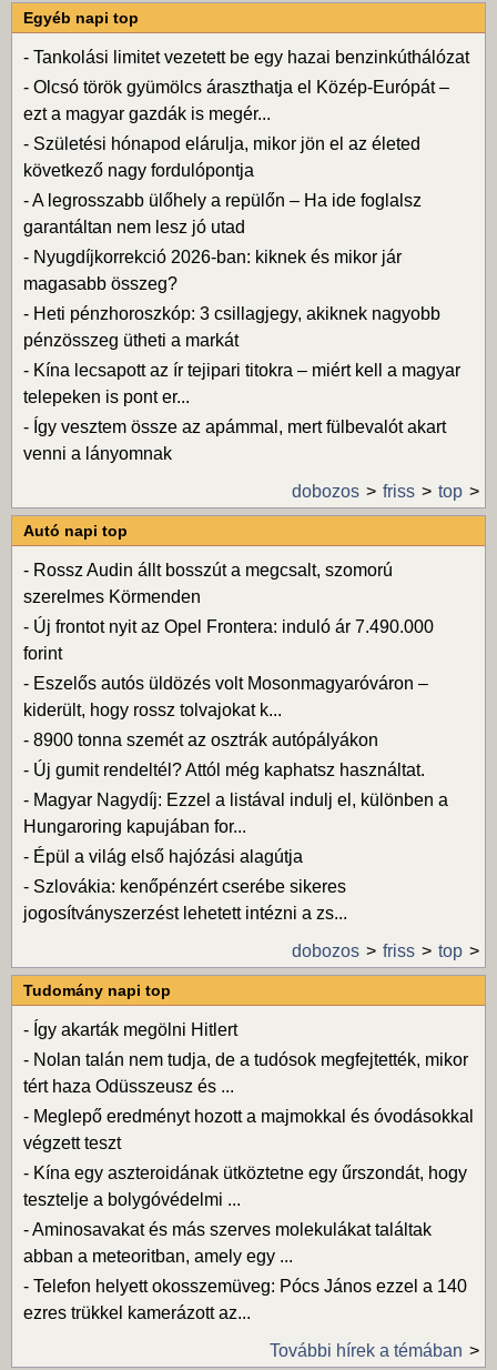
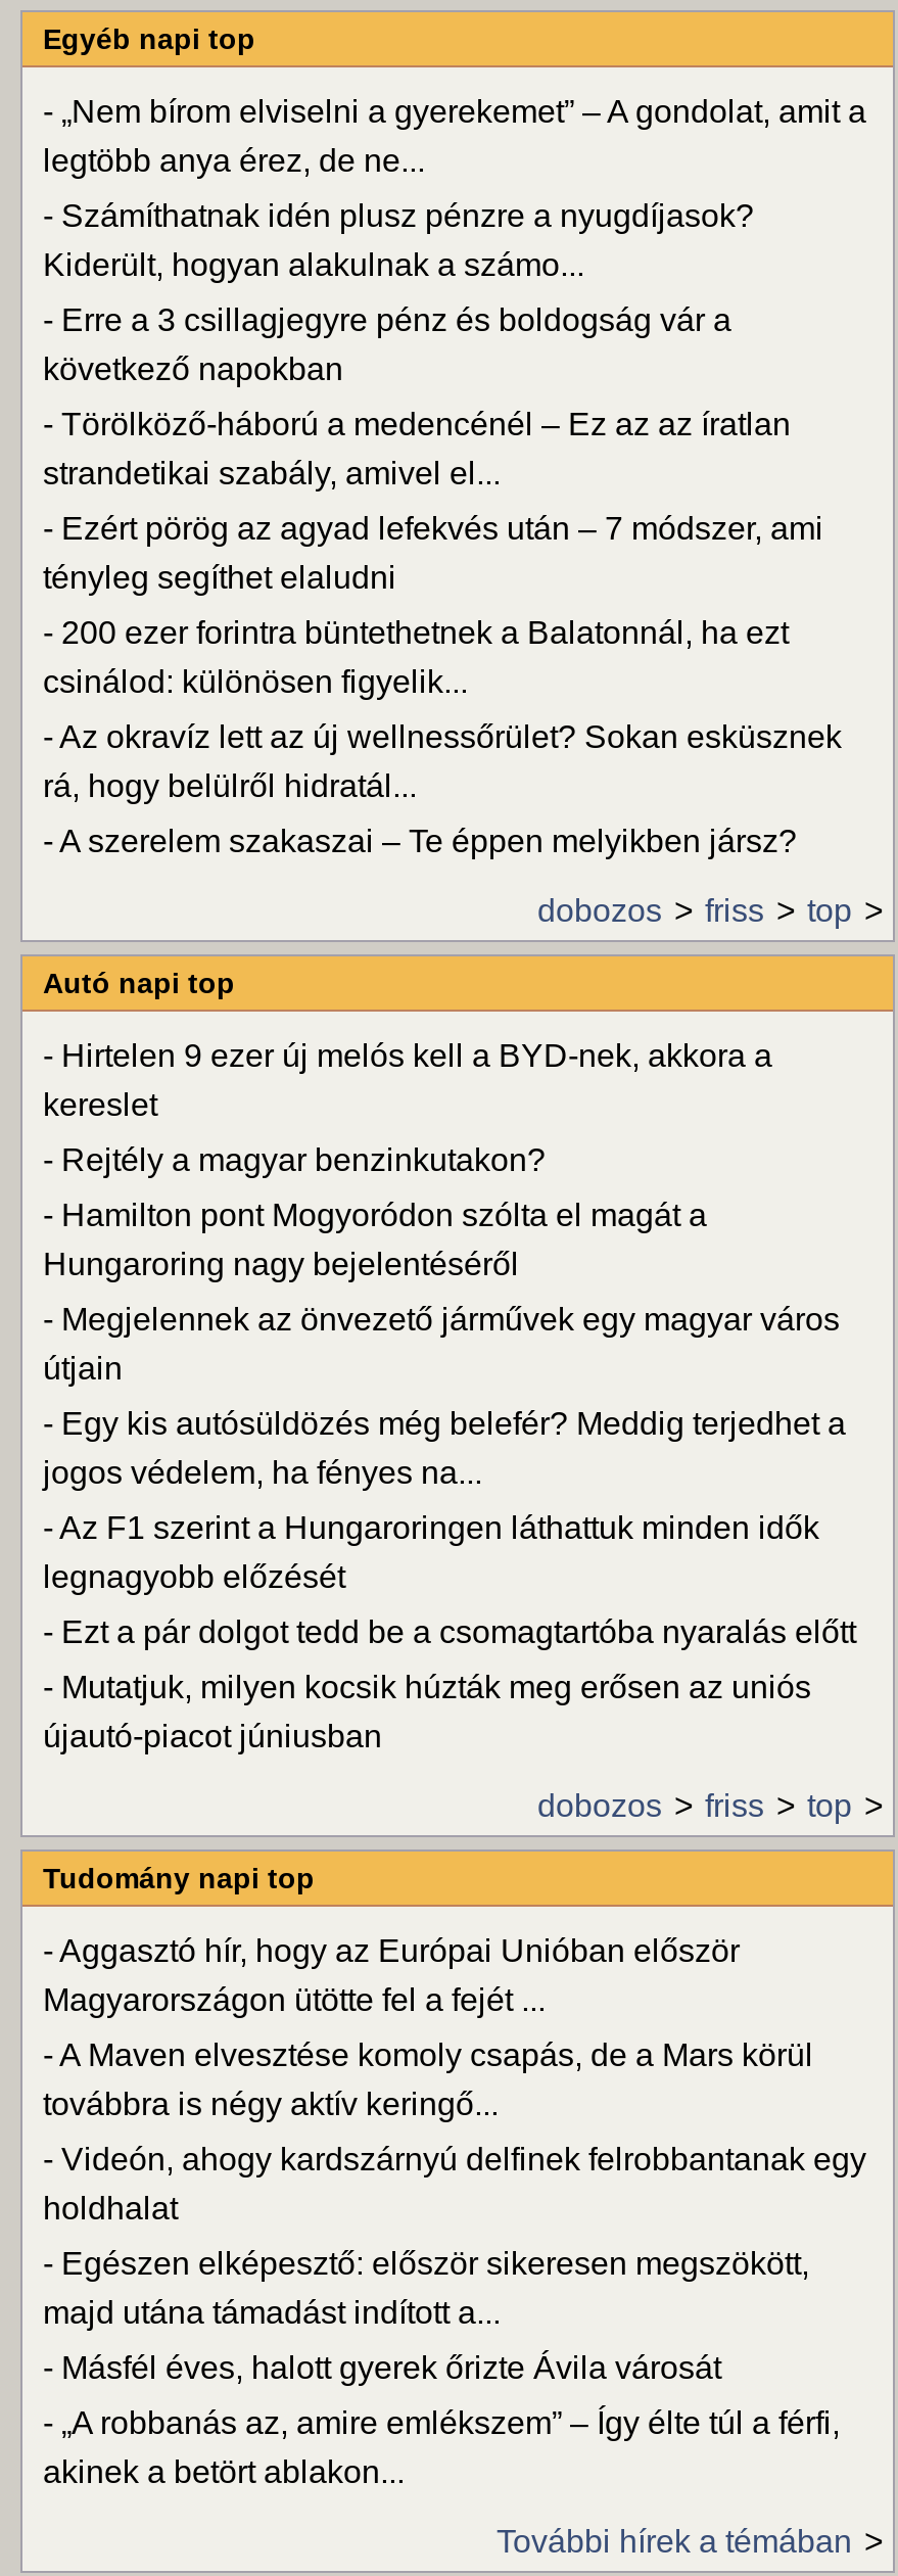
[23,48,469,67] - Tankolási limitet vezetett be egy hazai benzinkúthálózat -> [43,94,866,178] - „Nem bírom elviselni a gyerekemet” – A gondolat, amit a | legtöbb anya érez, de ne...
[23,78,449,123] - Olcsó török gyümölcs áraszthatja el Közép-Európát – | ezt a magyar gazdák is megér... -> [43,198,754,282] - Számíthatnak idén plusz pénzre a nyugdíjasok? | Kiderült, hogyan alakulnak a számo...
[23,134,420,180] - Születési hónapod elárulja, mikor jön el az életed | következő nagy fordulópontja -> [43,302,731,386] - Erre a 3 csillagjegyre pénz és boldogság vár a | következő napokban
[23,191,422,236] - A legrosszabb ülőhely a repülőn – Ha ide foglalsz | garantáltan nem lesz jó utad -> [43,407,791,490] - Törölköző-háború a medencénél – Ez az az íratlan | strandetikai szabály, amivel el...
[23,248,402,293] - Nyugdíjkorrekció 2026-ban: kiknek és mikor jár | magasabb összeg? -> [43,511,823,595] - Ezért pörög az agyad lefekvés után – 7 módszer, ami | tényleg segíthet elaludni
[23,304,440,350] - Heti pénzhoroszkóp: 3 csillagjegy, akiknek nagyobb | pénzösszeg ütheti a markát -> [43,615,789,699] - 200 ezer forintra büntethetnek a Balatonnál, ha ezt | csinálod: különösen figyelik...
[23,361,460,406] - Kína lecsapott az ír tejipari titokra – miért kell a magyar | telepeken is pont er... -> [43,719,842,803] - Az okravíz lett az új wellnessőrület? Sokan esküsznek | rá, hogy belülről hidratál...
[23,417,446,463] - Így vesztem össze az apámmal, mert fülbevalót akart | venni a lányomnak -> [43,824,797,858] - A szerelem szakaszai – Te éppen melyikben jársz?
[23,561,393,606] - Rossz Audin állt bosszút a megcsalt, szomorú | szerelmes Körmenden -> [43,1038,772,1122] - Hirtelen 9 ezer új melós kell a BYD-nek, akkora a | kereslet
[23,617,434,663] - Új frontot nyit az Opel Frontera: induló ár 7.490.000 | forint -> [43,1142,546,1177] - Rejtély a magyar benzinkutakon?
[23,674,428,719] - Eszelős autós üldözés volt Mosonmagyaróváron – | kiderült, hogy rossz tolvajokat k... -> [43,1198,707,1281] - Hamilton pont Mogyoródon szólta el magát a | Hungaroring nagy bejelentéséről
[23,731,378,749] - 8900 tonna szemét az osztrák autópályákon -> [43,1302,840,1386] - Megjelennek az önvezető járművek egy magyar város | útjain
[23,760,425,779] - Új gumit rendeltél? Attól még kaphatsz használtat. -> [43,1406,846,1490] - Egy kis autósüldözés még belefér? Meddig terjedhet a | jogos védelem, ha fényes na...
[23,790,448,836] - Magyar Nagydíj: Ezzel a listával indulj el, különben a | Hungaroring kapujában for... -> [43,1510,819,1594] - Az F1 szerint a Hungaroringen láthattuk minden idők | legnagyobb előzését
[23,847,303,866] - Épül a világ első hajózási alagútja -> [43,1614,856,1649] - Ezt a pár dolgot tedd be a csomagtartóba nyaralás előtt
[23,877,347,923] - Szlovákia: kenőpénzért cserébe sikeres | jogosítványszerzést lehetett intézni a zs... -> [43,1670,811,1753] - Mutatjuk, milyen kocsik húzták meg erősen az uniós | újautó-piacot júniusban
[23,1020,237,1039] - Így akarták megölni Hitlert -> [43,1933,740,2017] - Aggasztó hír, hogy az Európai Unióban először | Magyarországon ütötte fel a fejét ...
[23,1050,468,1096] - Nolan talán nem tudja, de a tudósok megfejtették, mikor | tért haza Odüsszeusz és ... -> [43,2038,813,2121] - A Maven elvesztése komoly csapás, de a Mars körül | továbbra is négy aktív keringő...
[23,1107,474,1152] - Meglepő eredményt hozott a majmokkal és óvodásokkal | végzett teszt -> [43,2142,866,2226] - Videón, ahogy kardszárnyú delfinek felrobbantanak egy | holdhalat
[23,1164,467,1209] - Kína egy aszteroidának ütköztetne egy űrszondát, hogy | tesztelje a bolygóvédelmi ... -> [43,2246,809,2330] - Egészen elképesztő: először sikeresen megszökött, | majd utána támadást indított a...
[23,1220,432,1266] - Aminosavakat és más szerves molekulákat találtak | abban a meteoritban, amely egy ... -> [43,2350,721,2385] - Másfél éves, halott gyerek őrizte Ávila városát
[23,1277,467,1322] - Telefon helyett okosszemüveg: Pócs János ezzel a 140 | ezres trükkel kamerázott az... -> [43,2405,840,2489] - „A robbanás az, amire emlékszem” – Így élte túl a férfi, | akinek a betört ablakon...

